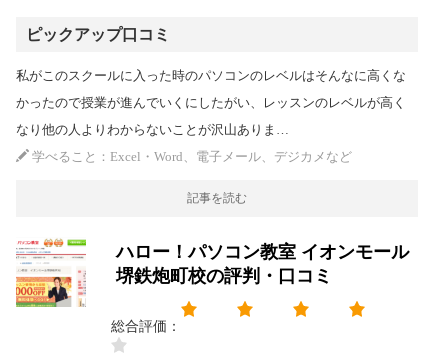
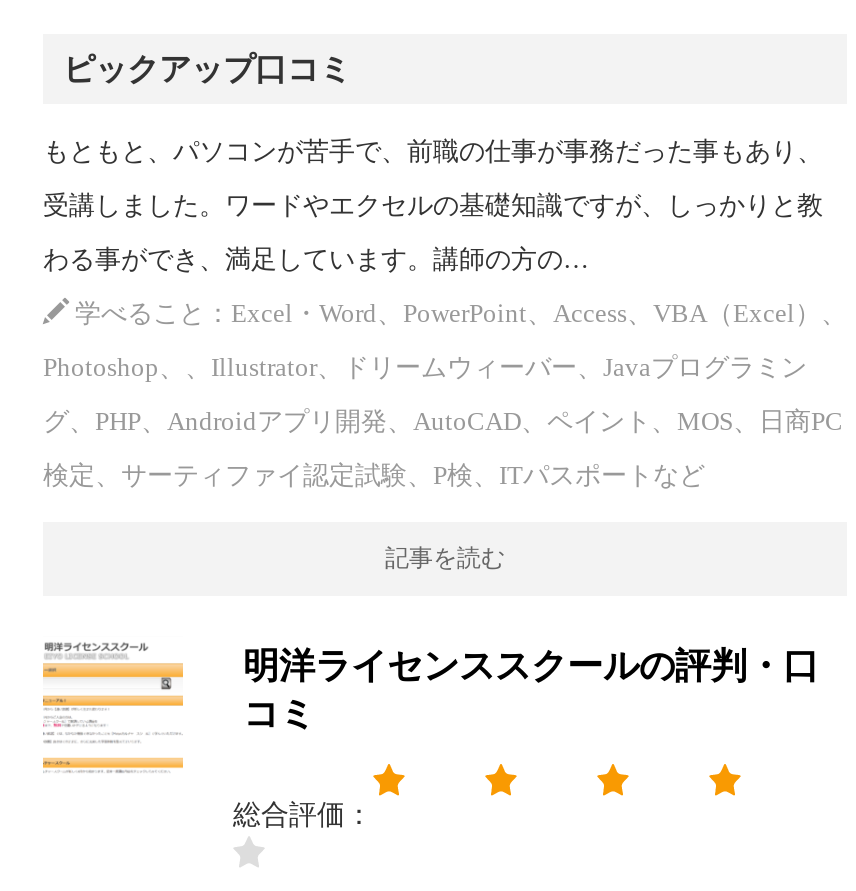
[16,68,406,164] 私がこのスクールに入った時のパソコンのレベルはそんなに高くな | かったので授業が進んでいくにしたがい、レッスンのレベルが高く | なり他の人よりわからないことが沢山ありま… | 学べること：Excel・Word、電子メール、デジカメなど -> [43,136,847,490] もともと、パソコンが苦手で、前職の仕事が事務だった事もあり、 | 受講しました。ワードやエクセルの基礎知識ですが、しっかりと教 | わる事ができ、満足しています。講師の方の… | 学べること：Excel・Word、PowerPoint、Access、VBA（Excel）、 | Photoshop、、Illustrator、ドリームウィーバー、Javaプログラミン | グ、PHP、Androidアプリ開発、AutoCAD、ペイント、MOS、日商PC | 検定、サーティファイ認定試験、P検、ITパスポートなど
[15,238,409,308] [image] | ハロー！パソコン教室 イオンモール | 堺鉄炮町校の評判・口コミ -> [41,640,819,776] [image] | 明洋ライセンススクールの評判・口 | コミ

